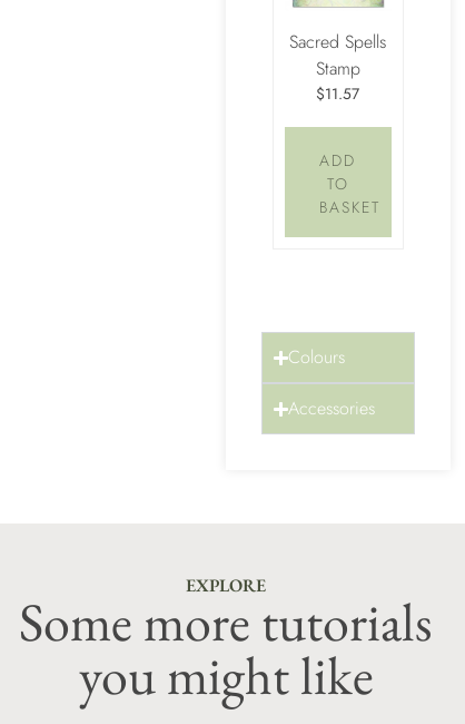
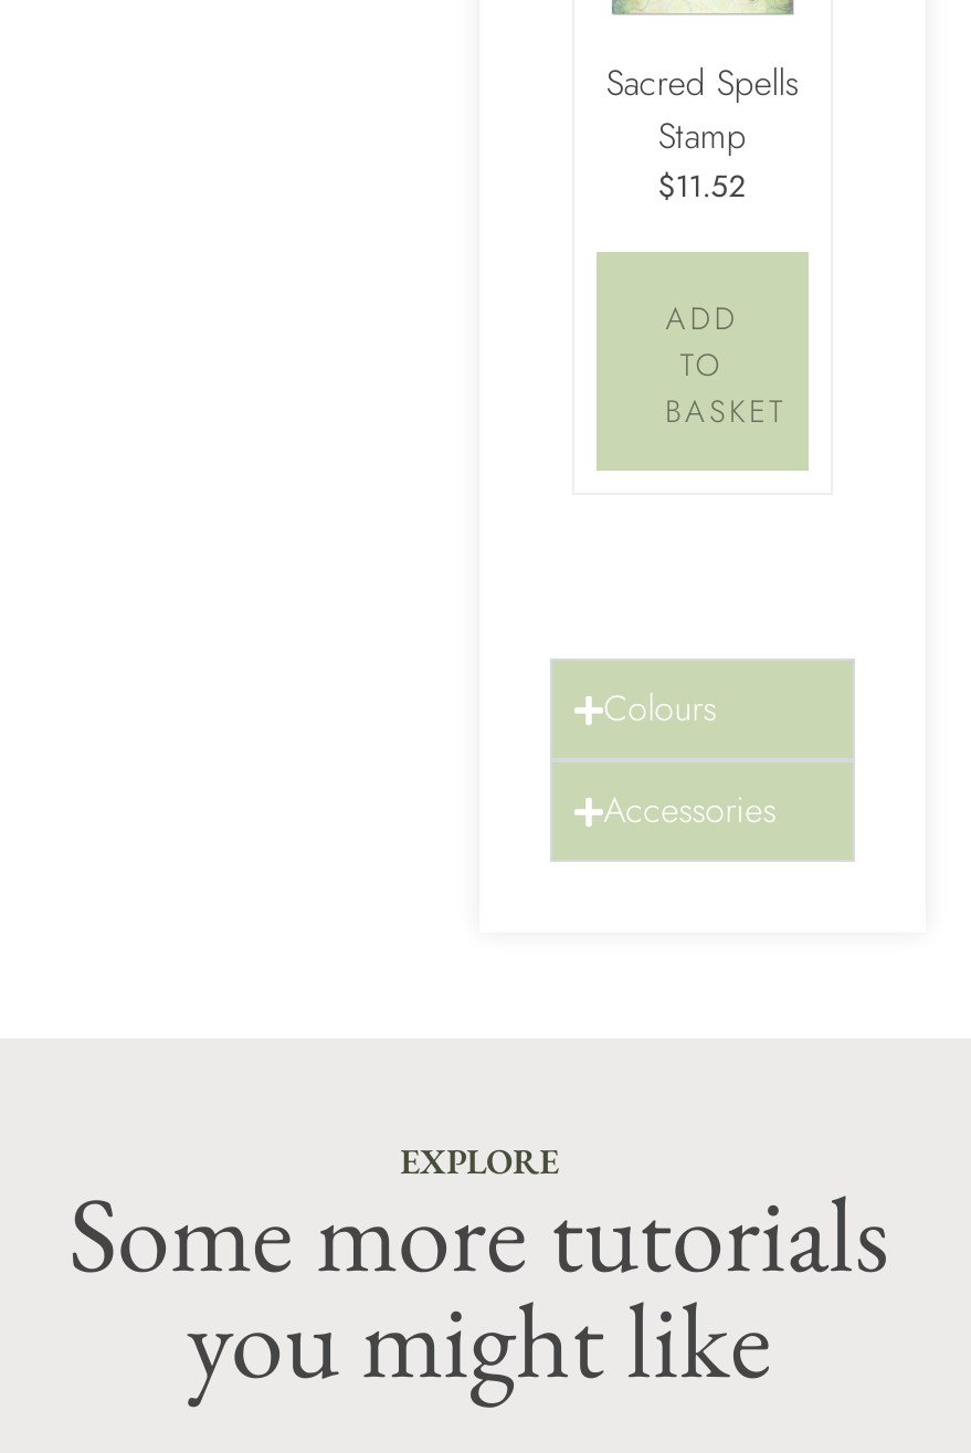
[316,82,360,104] $11.57 -> [658,162,746,207] $11.52

